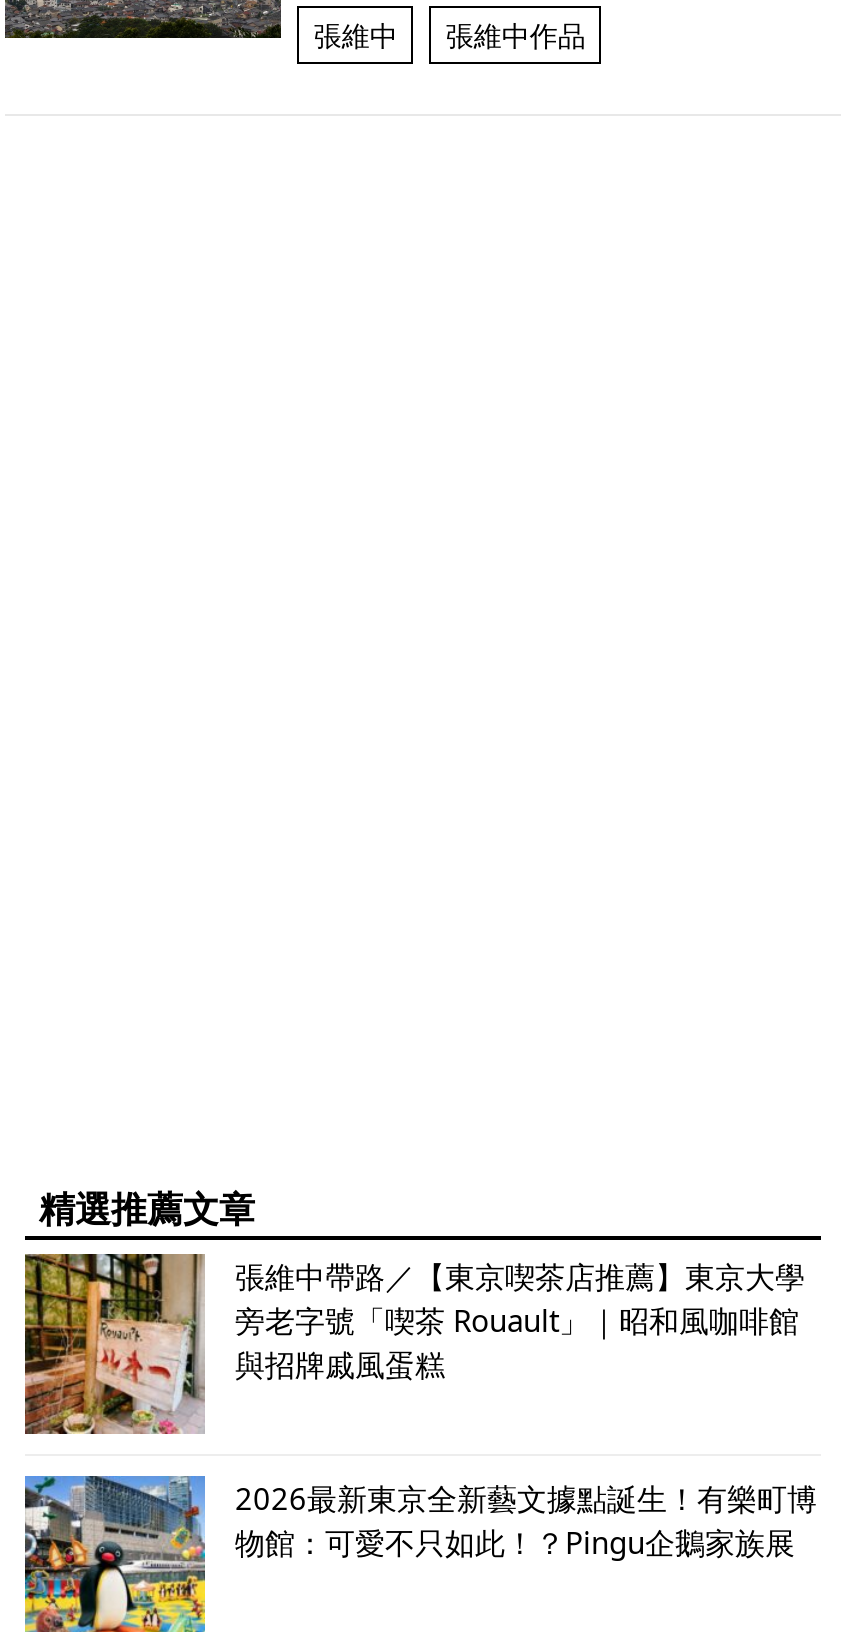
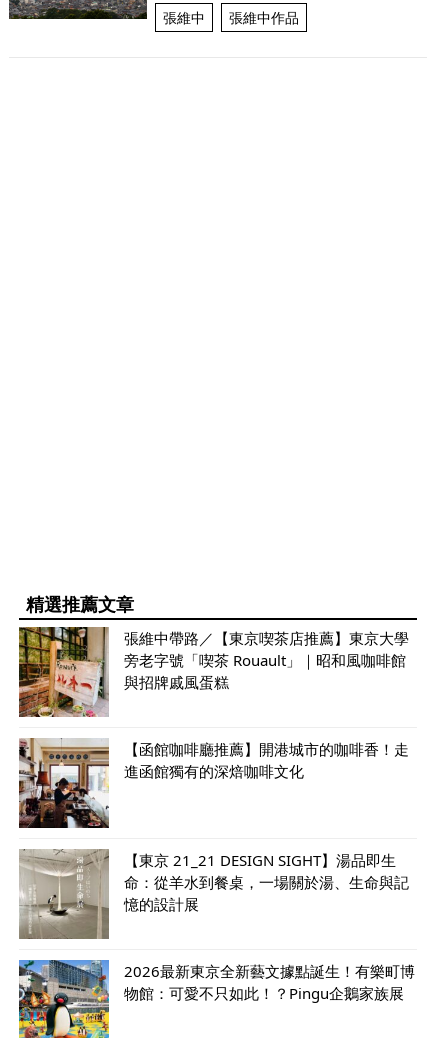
none -> [18,737,409,842] [image] | 【函館咖啡廳推薦】開港城市的咖啡香！走 | 進函館獨有的深焙咖啡文化
none -> [19,849,409,940] [image] | 【東京 21_21 DESIGN SIGHT】湯品即生 | 命：從羊水到餐桌，一場關於湯、生命與記 | 憶的設計展

